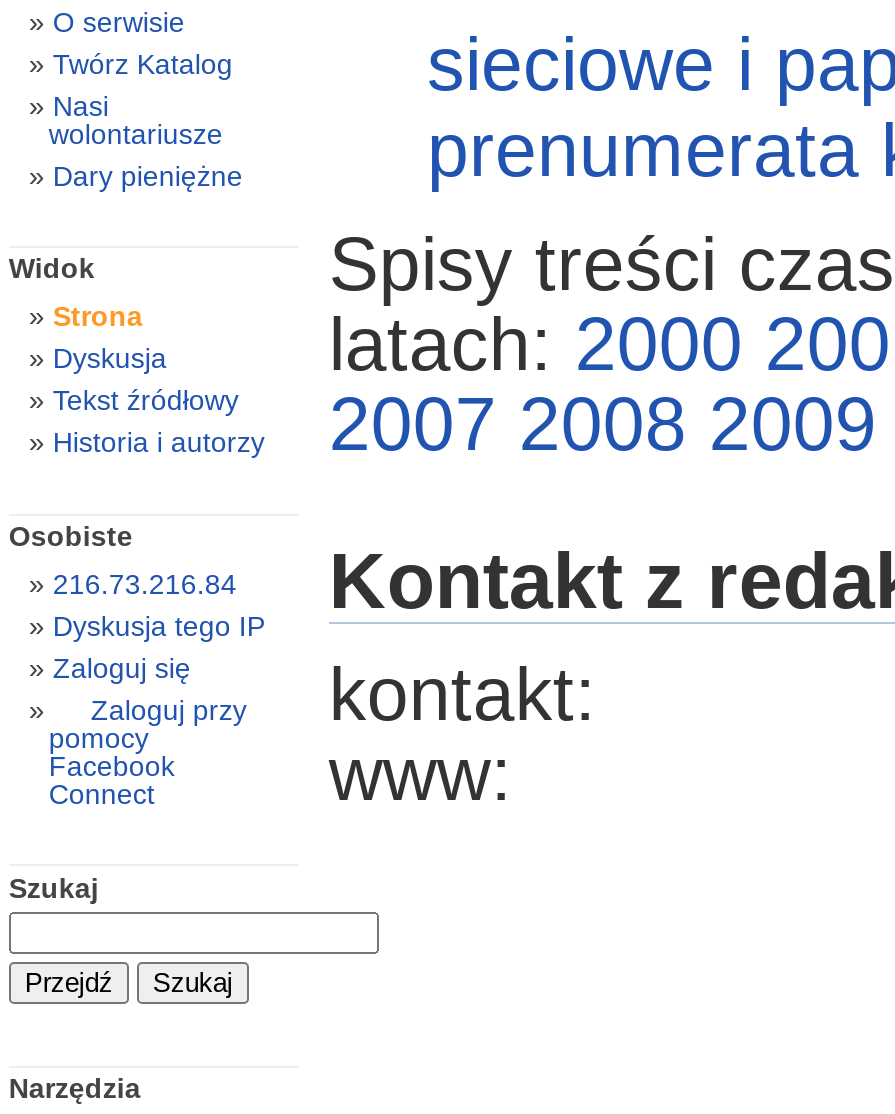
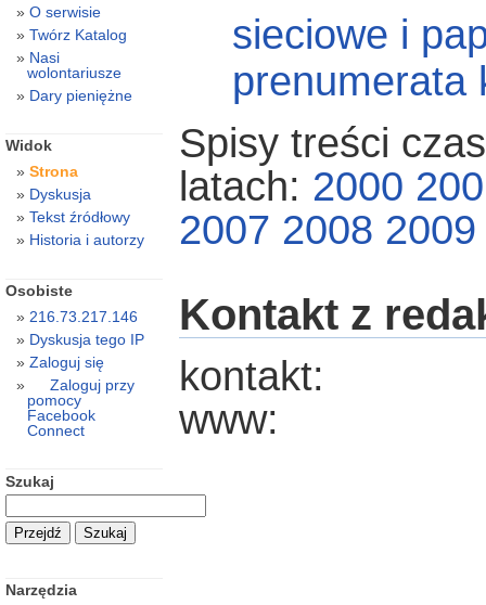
[53,568,237,600] 216.73.216.84 -> [29,308,138,325] 216.73.217.146

